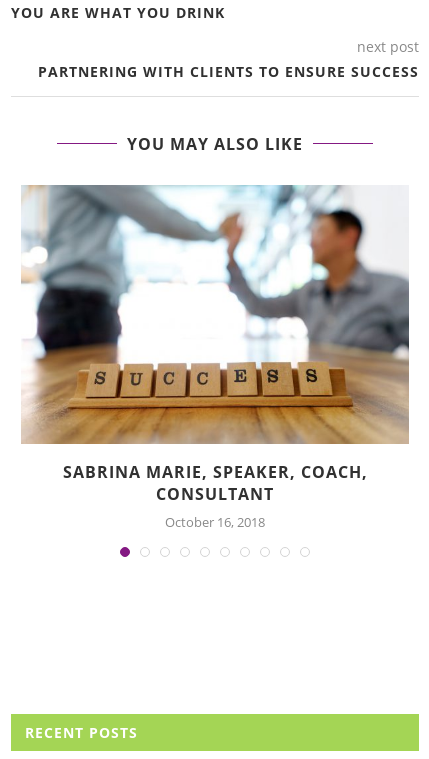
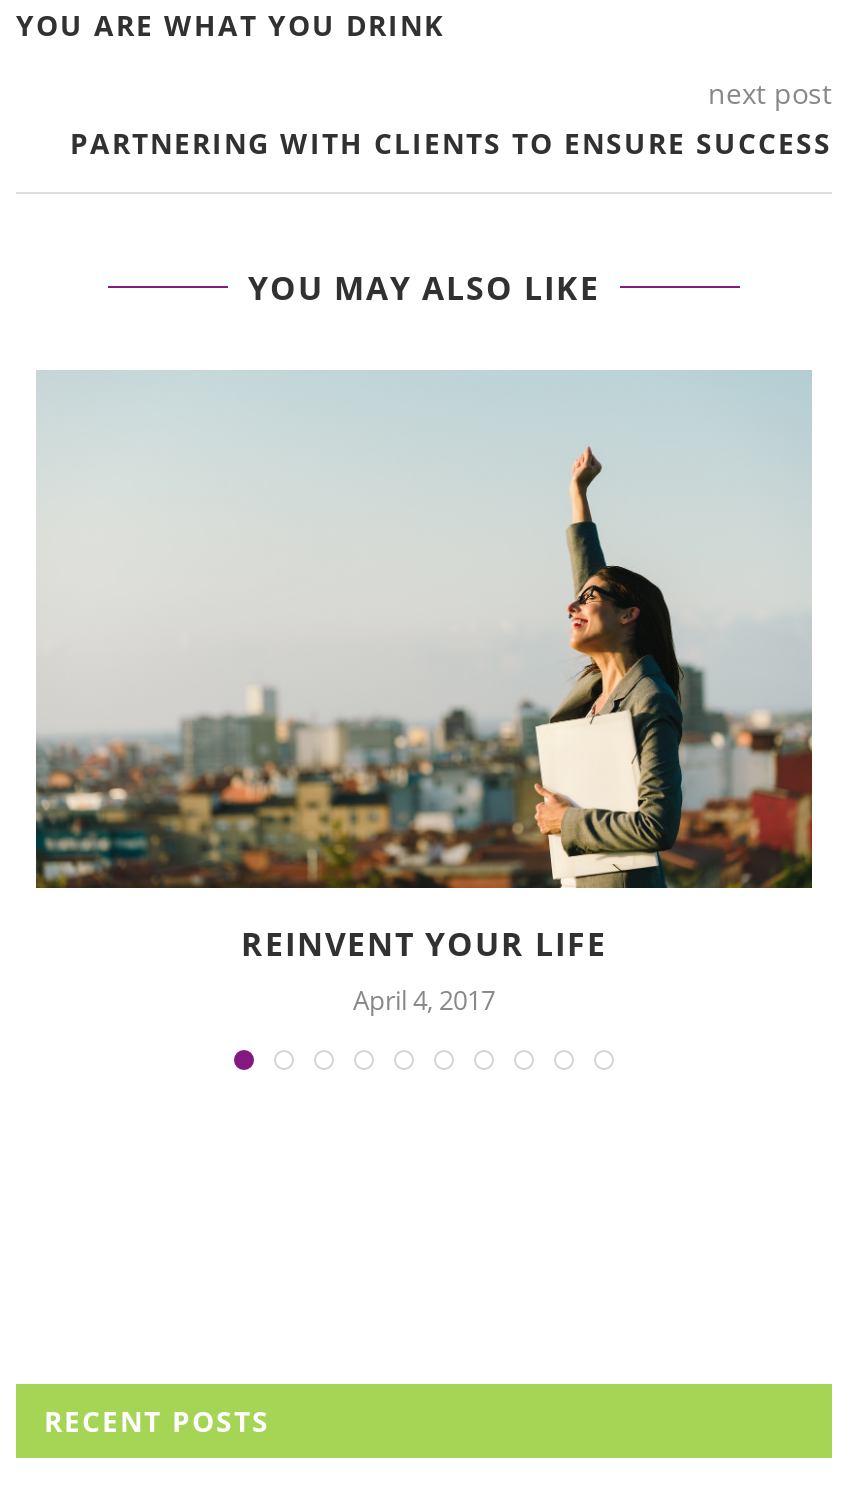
[21,185,409,531] [image] | SABRINA MARIE, SPEAKER, COACH, | CONSULTANT | October 16, 2018 -> [34,370,814,1017] [image] | REINVENT YOUR LIFE | April 4, 2017

